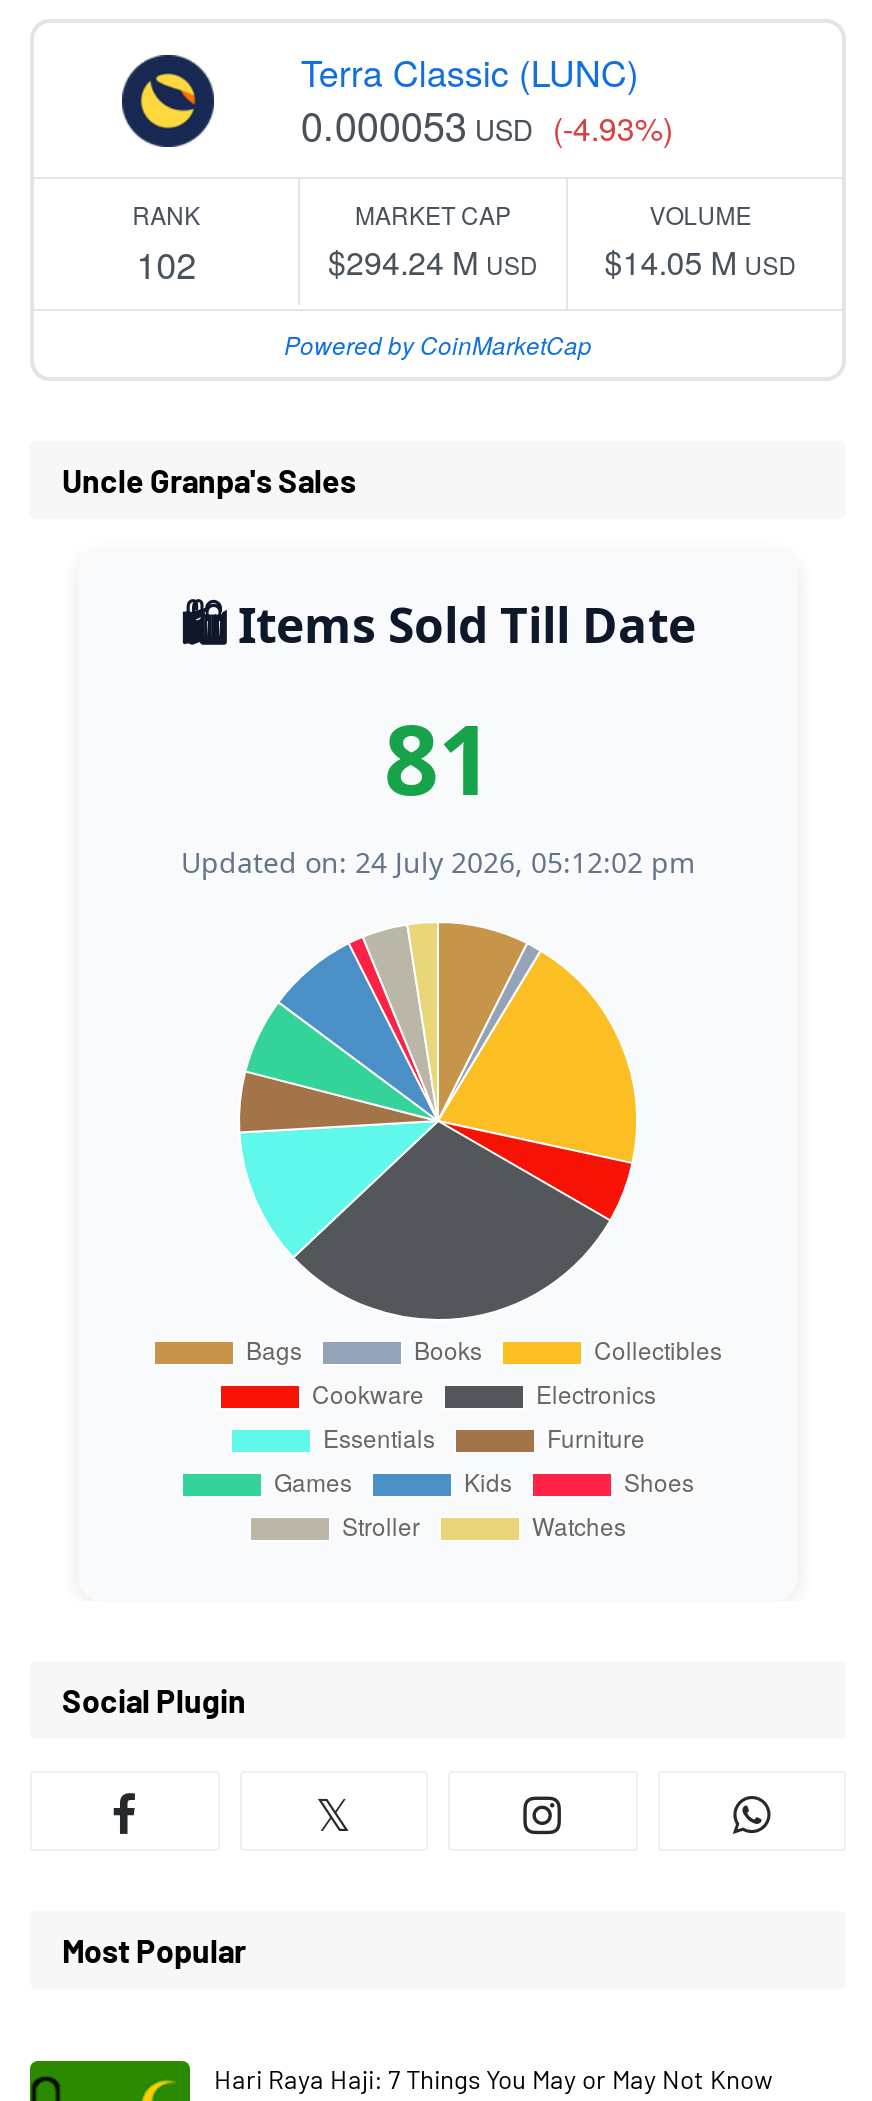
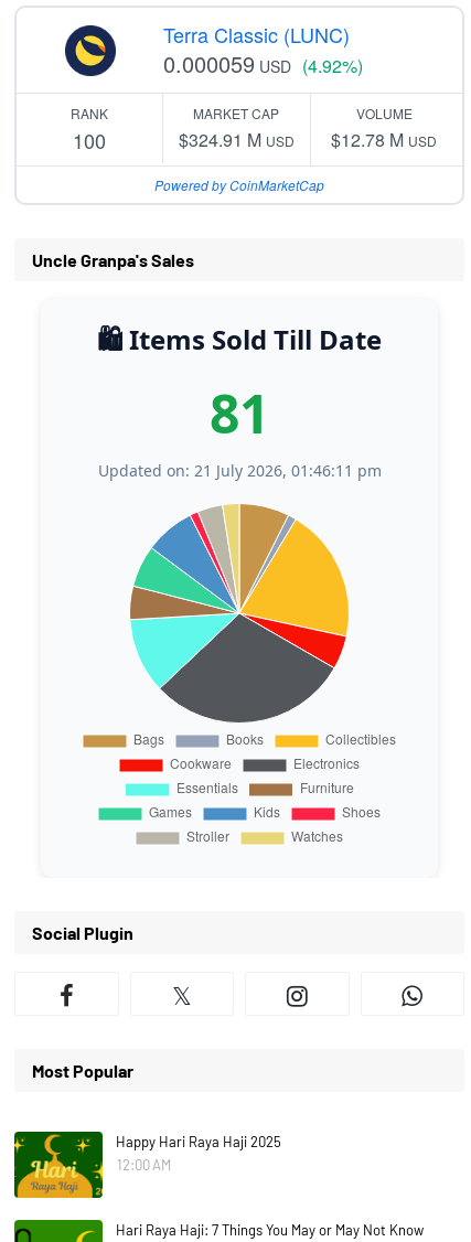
[301,95,673,153] 0.000053 USD (-4.93%) -> [164,47,363,79] 0.000059 USD (4.92%)
[136,237,196,289] 102 -> [73,126,106,154] 100
[328,239,538,285] $294.24 M USD -> [179,127,295,152] $324.91 M USD
[605,239,797,285] $14.05 M USD -> [331,127,437,152] $12.78 M USD
[181,843,695,881] Updated on: 24 July 2026, 05:12:02 pm -> [98,460,381,481] Updated on: 21 July 2026, 01:46:11 pm
none -> [13,1132,281,1199] [image] | Happy Hari Raya Haji 2025 | 12:00 AM

